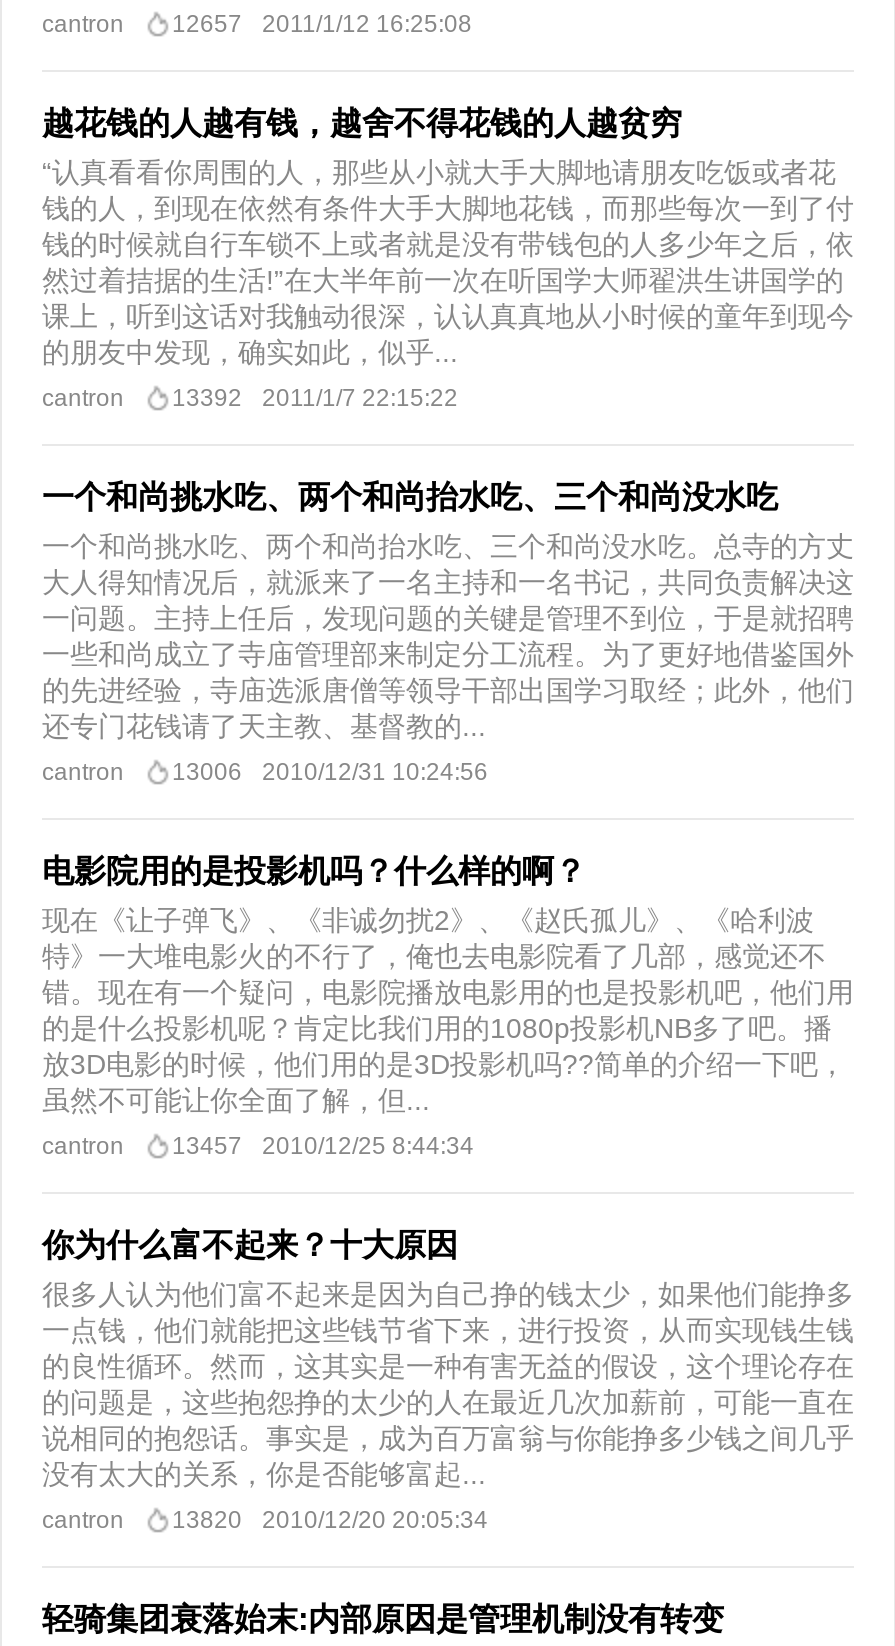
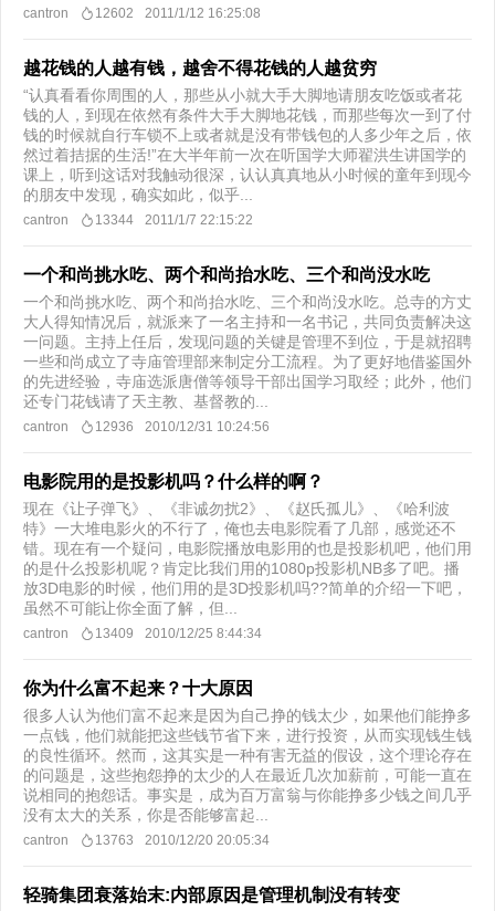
[42,10,472,38] cantron 12657 2011/1/12 16:25:08 -> [23,6,261,21] cantron 12602 2011/1/12 16:25:08
[42,384,458,412] cantron 13392 2011/1/7 22:15:22 -> [23,212,253,228] cantron 13344 2011/1/7 22:15:22
[42,758,488,786] cantron 13006 2010/12/31 10:24:56 -> [23,419,270,434] cantron 12936 2010/12/31 10:24:56
[42,1132,474,1160] cantron 13457 2010/12/25 8:44:34 -> [23,626,262,641] cantron 13409 2010/12/25 8:44:34
[42,1506,488,1534] cantron 13820 2010/12/20 20:05:34 -> [23,833,270,848] cantron 13763 2010/12/20 20:05:34

